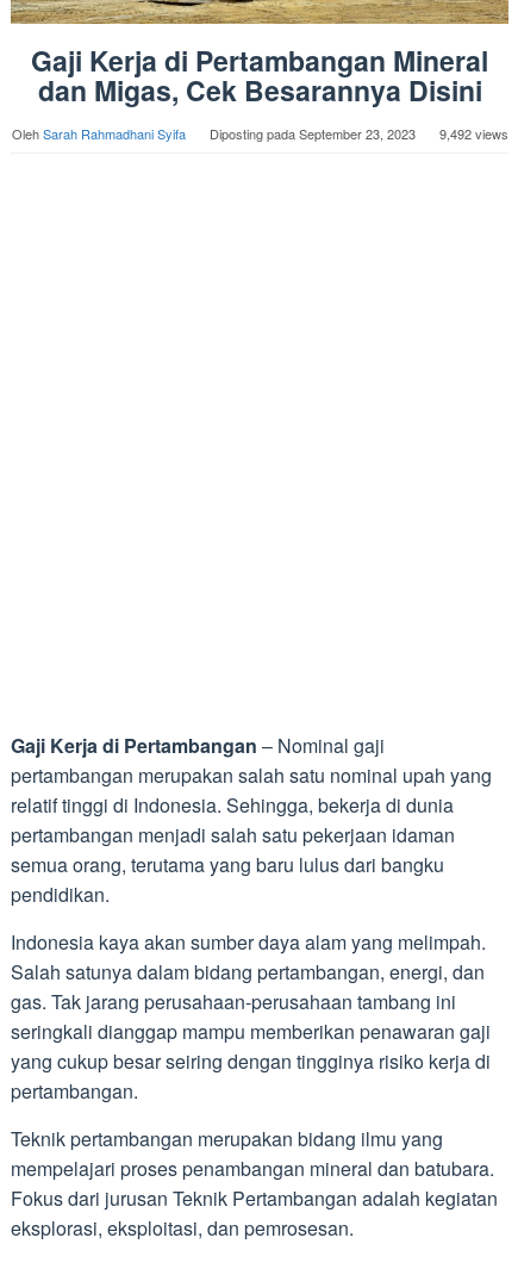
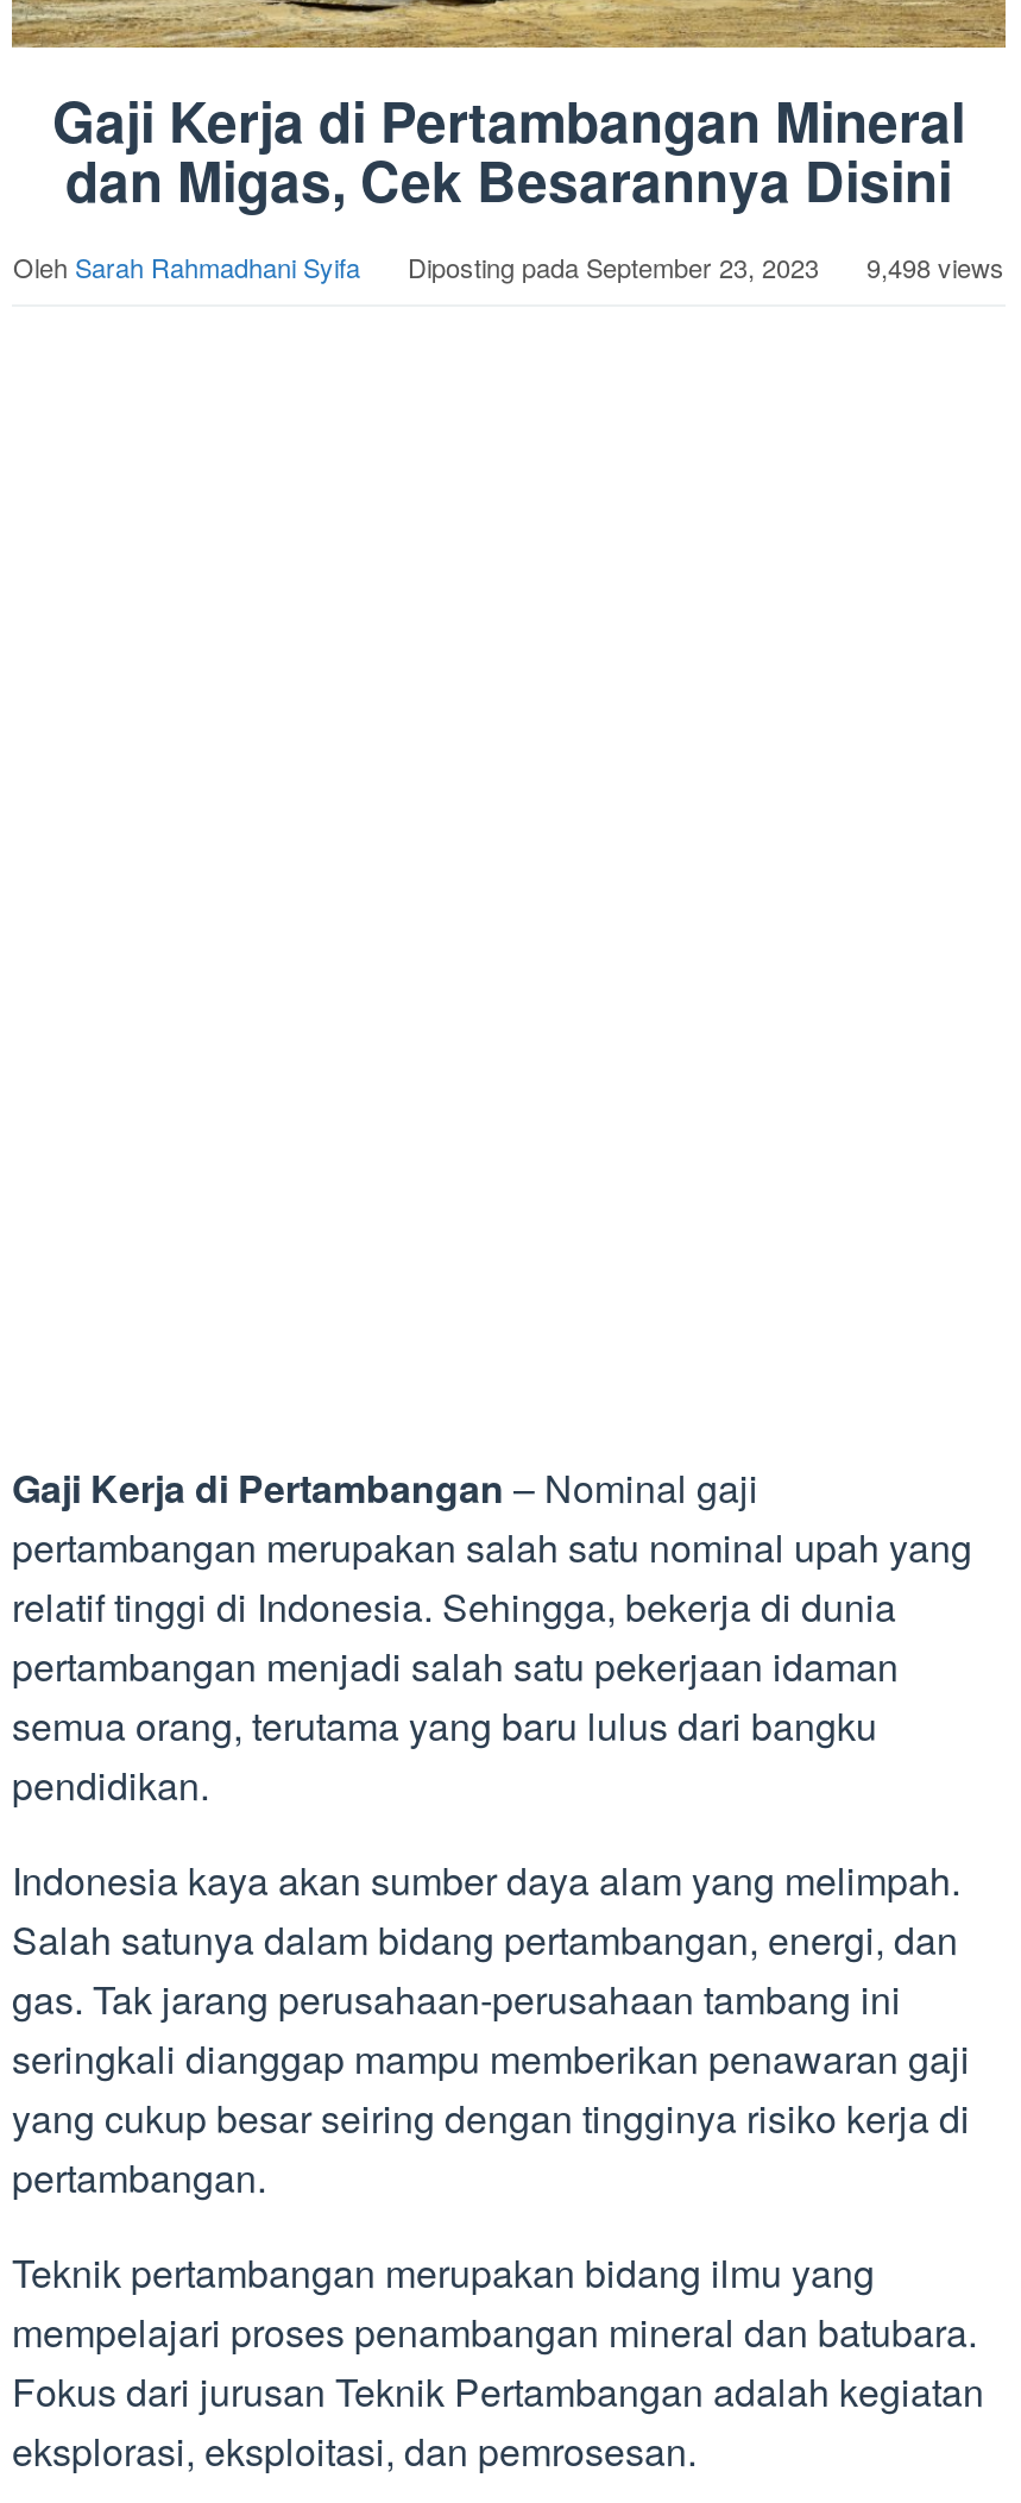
[11,124,508,143] Oleh Sarah Rahmadhani Syifa Diposting pada September 23, 2023 9,492 views -> [13,247,1004,285] Oleh Sarah Rahmadhani Syifa Diposting pada September 23, 2023 9,498 views

